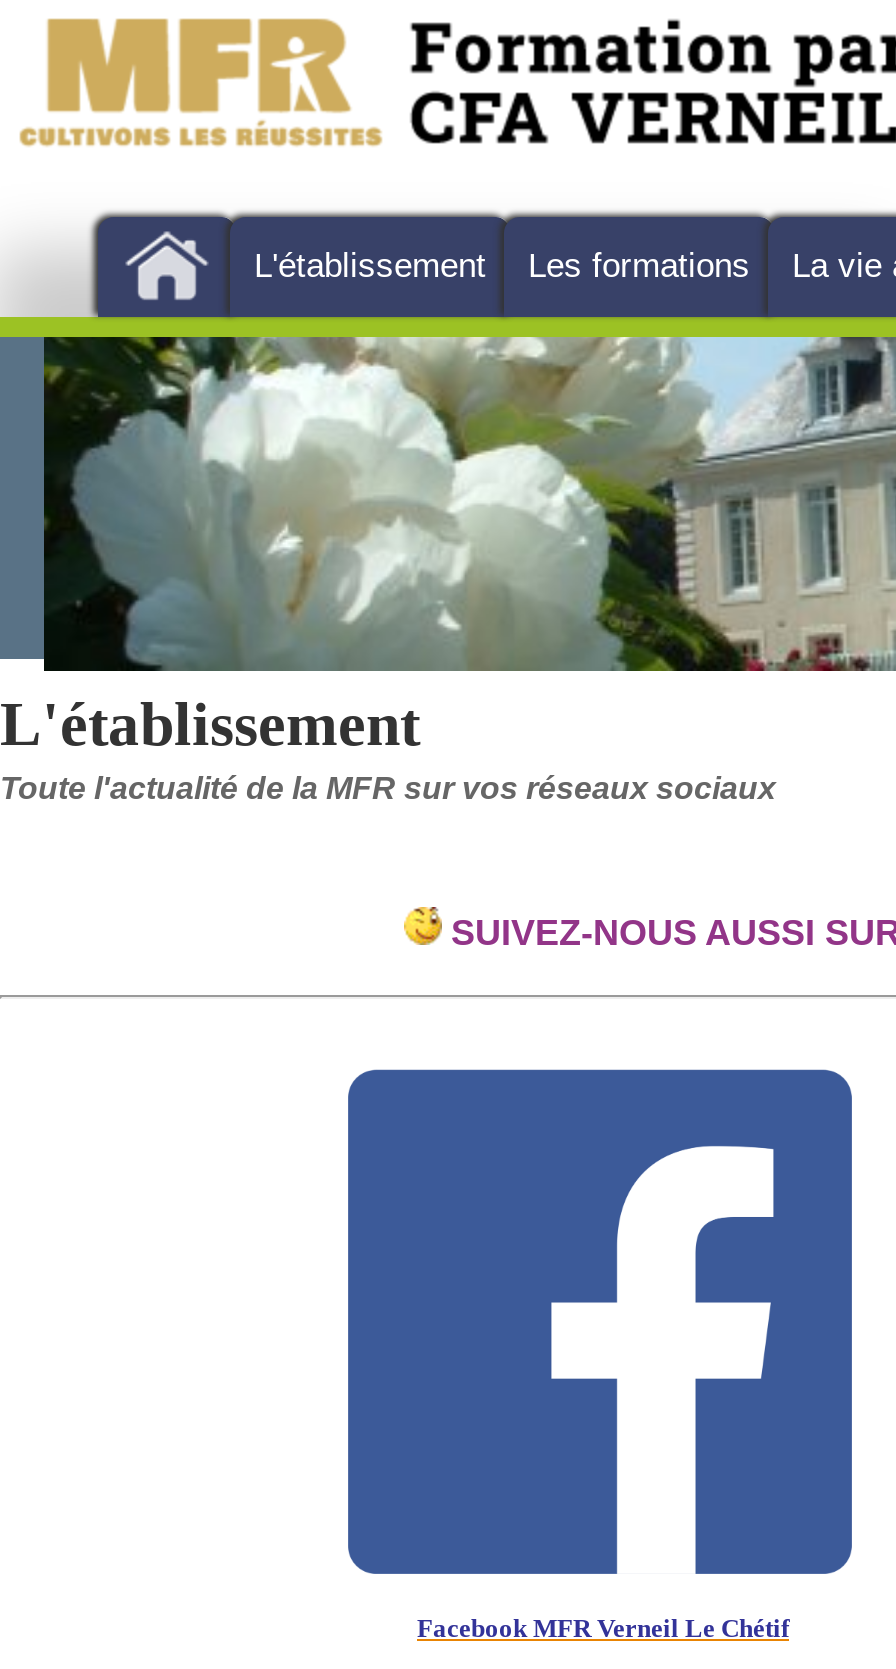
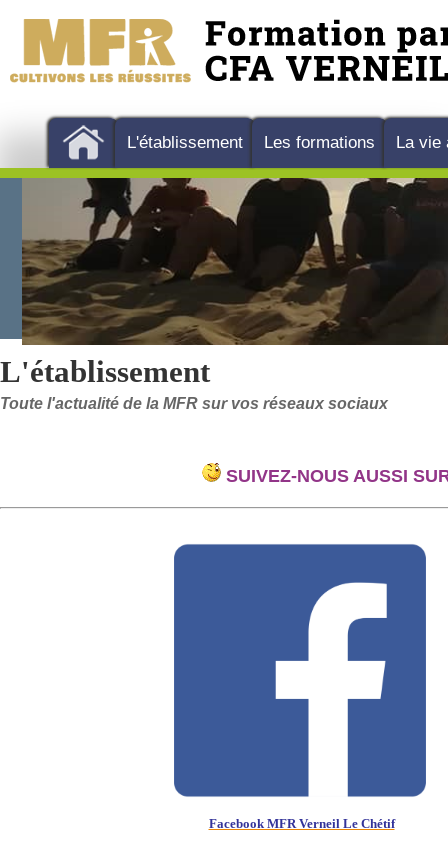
[42,335,890,673] [image] -> [21,177,445,346] [image]

